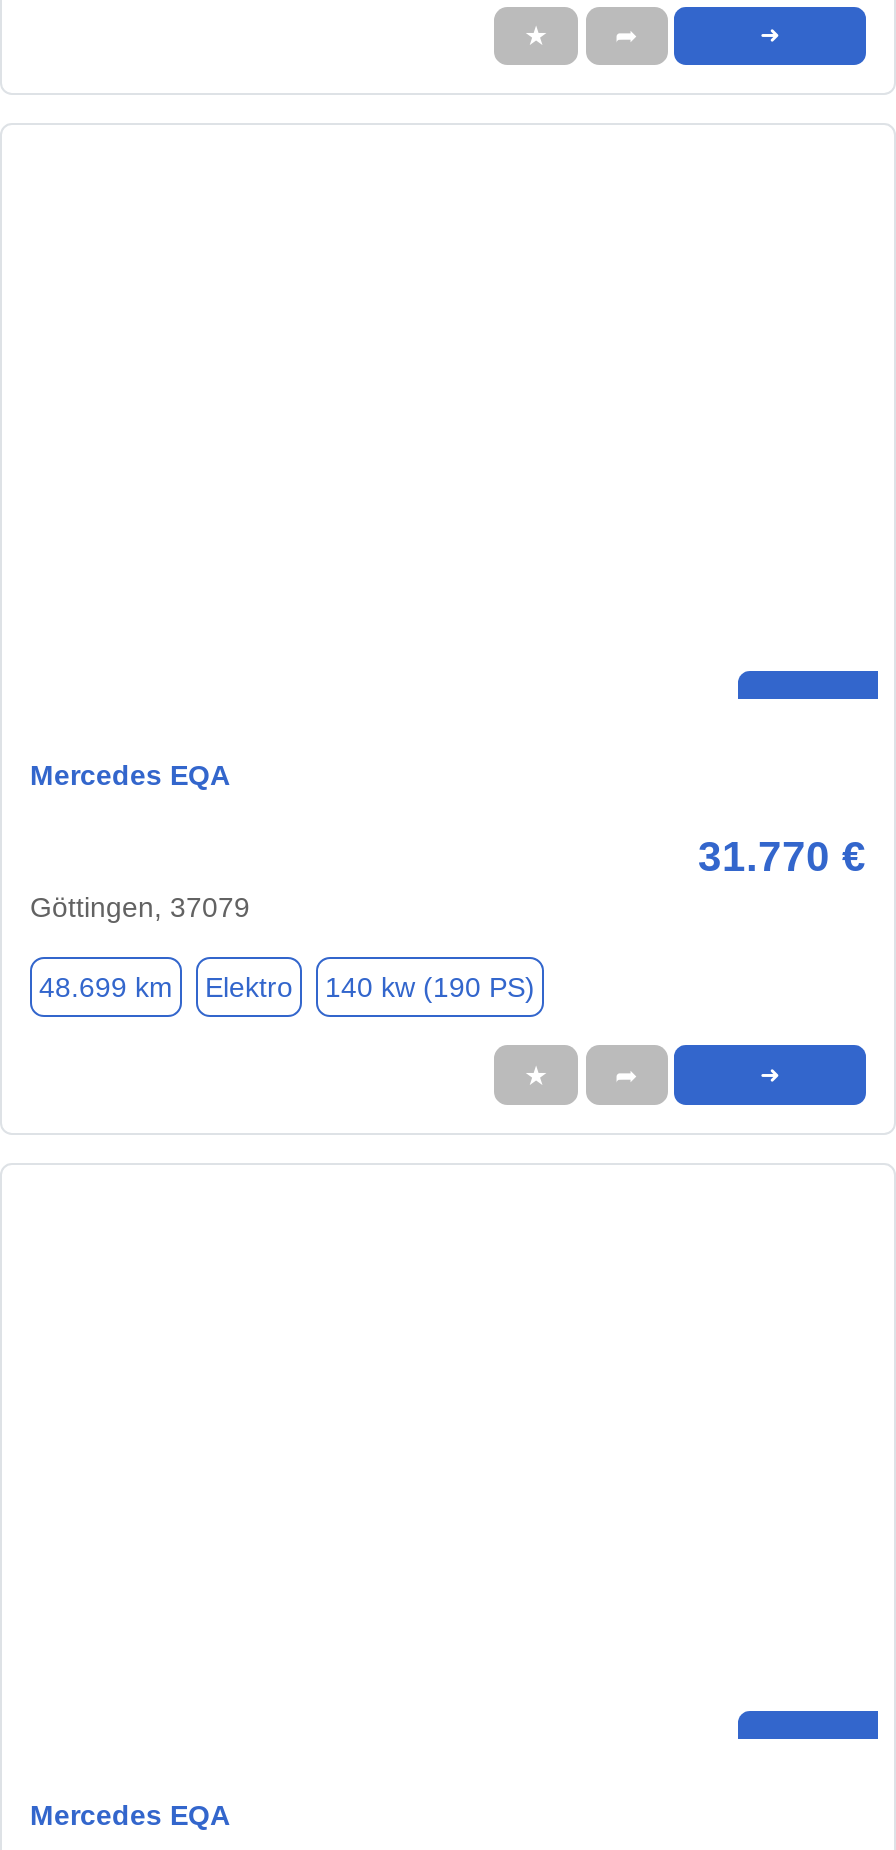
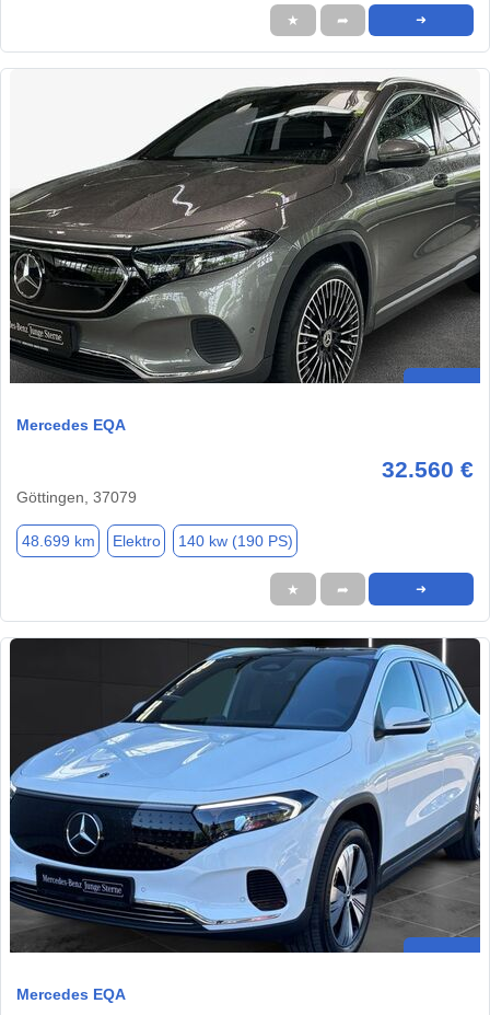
none -> [9,77,481,384] [image]
[698,834,866,880] 31.770 € -> [382,457,474,482] 32.560 €
none -> [9,637,481,954] [image]

